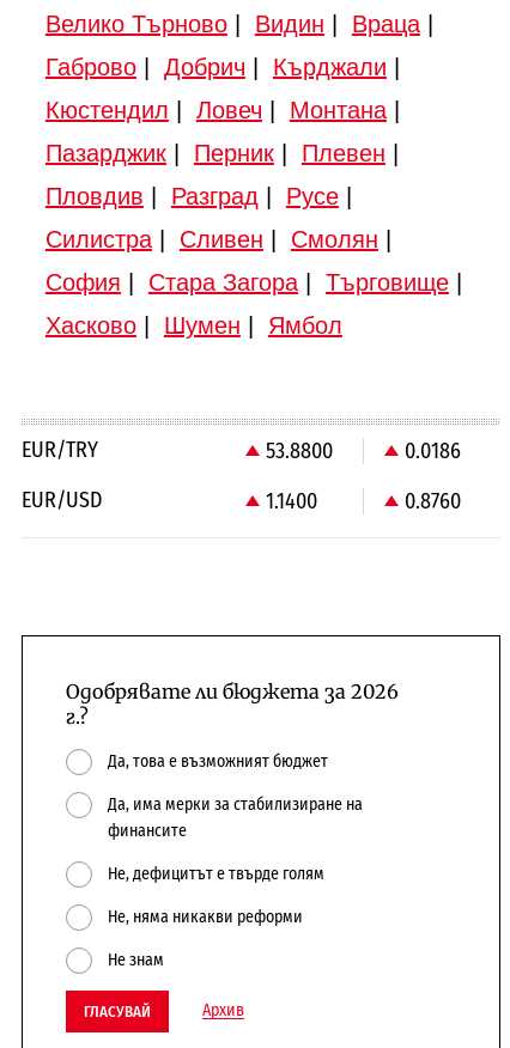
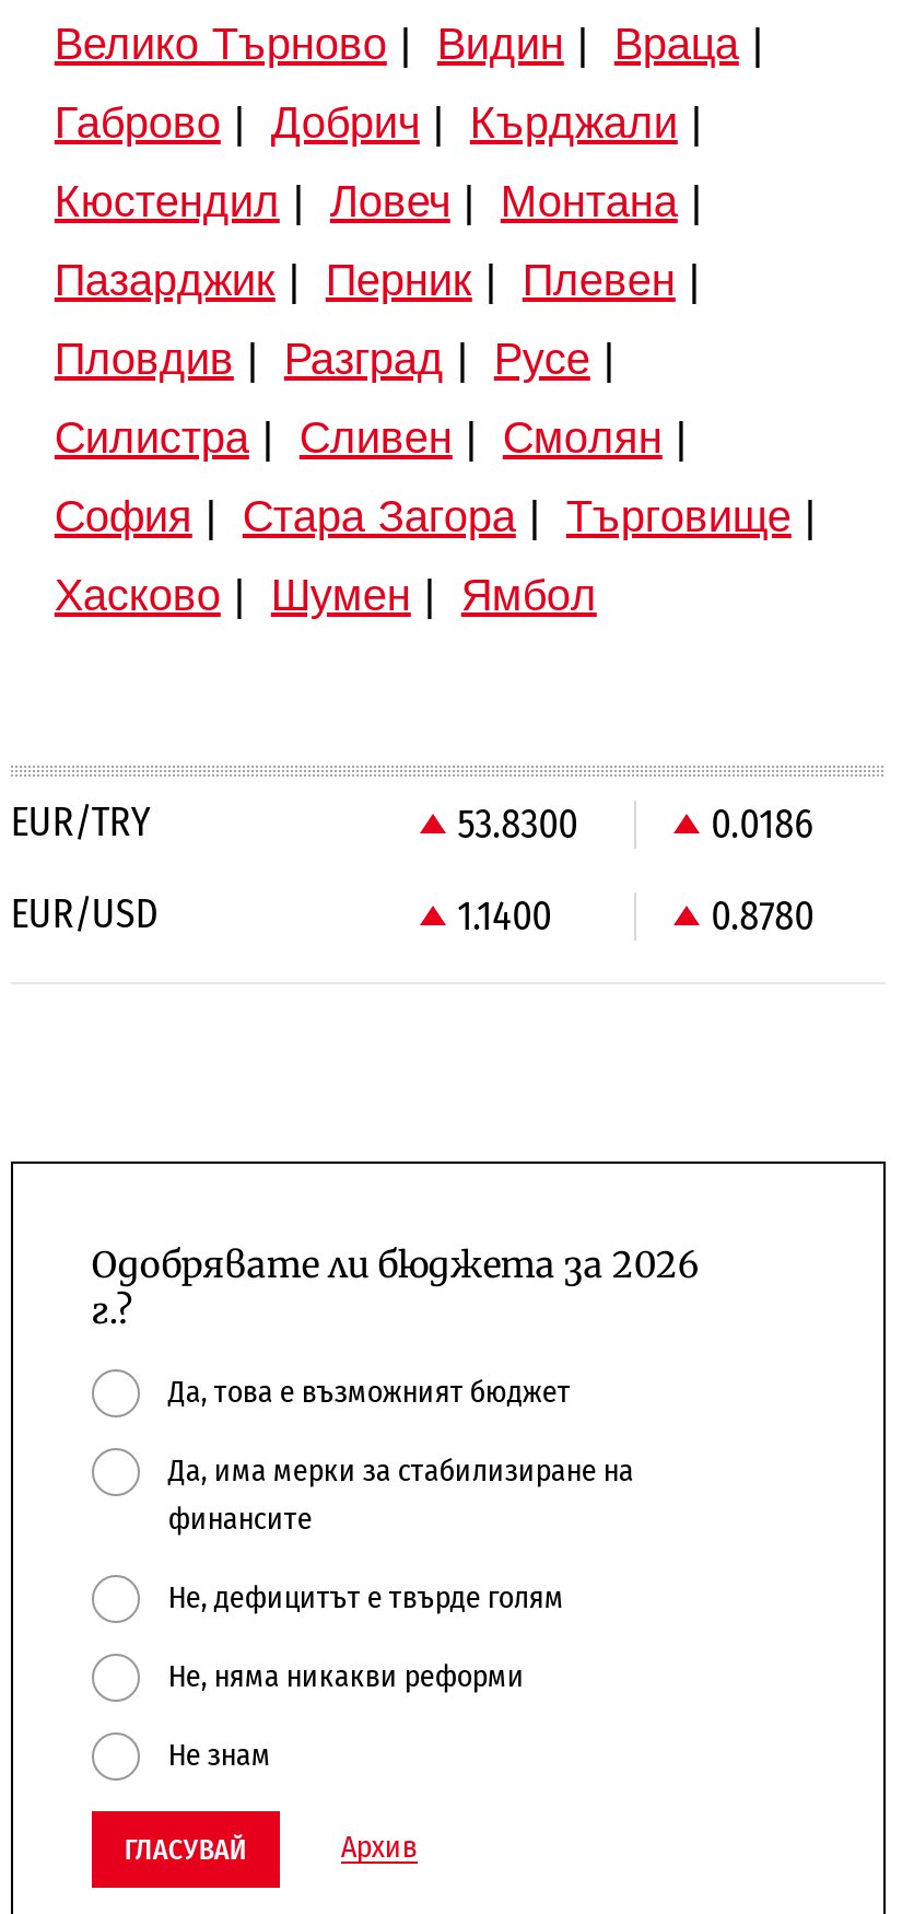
[266,438,333,464] 53.8800 -> [457,800,577,848] 53.8300
[405,488,461,514] 0.8760 -> [711,892,814,940] 0.8780

